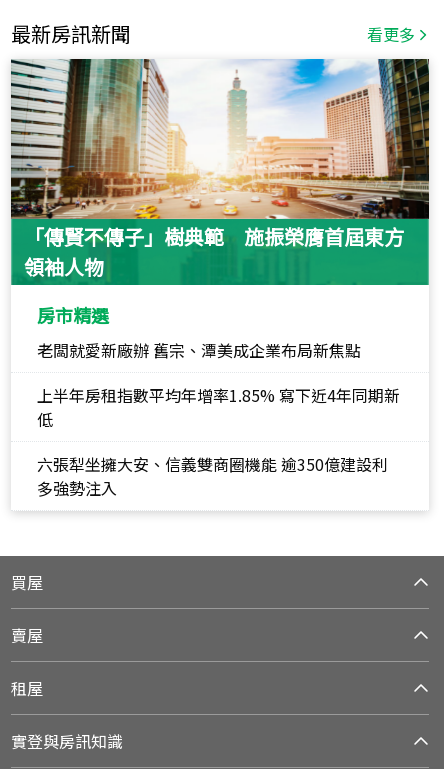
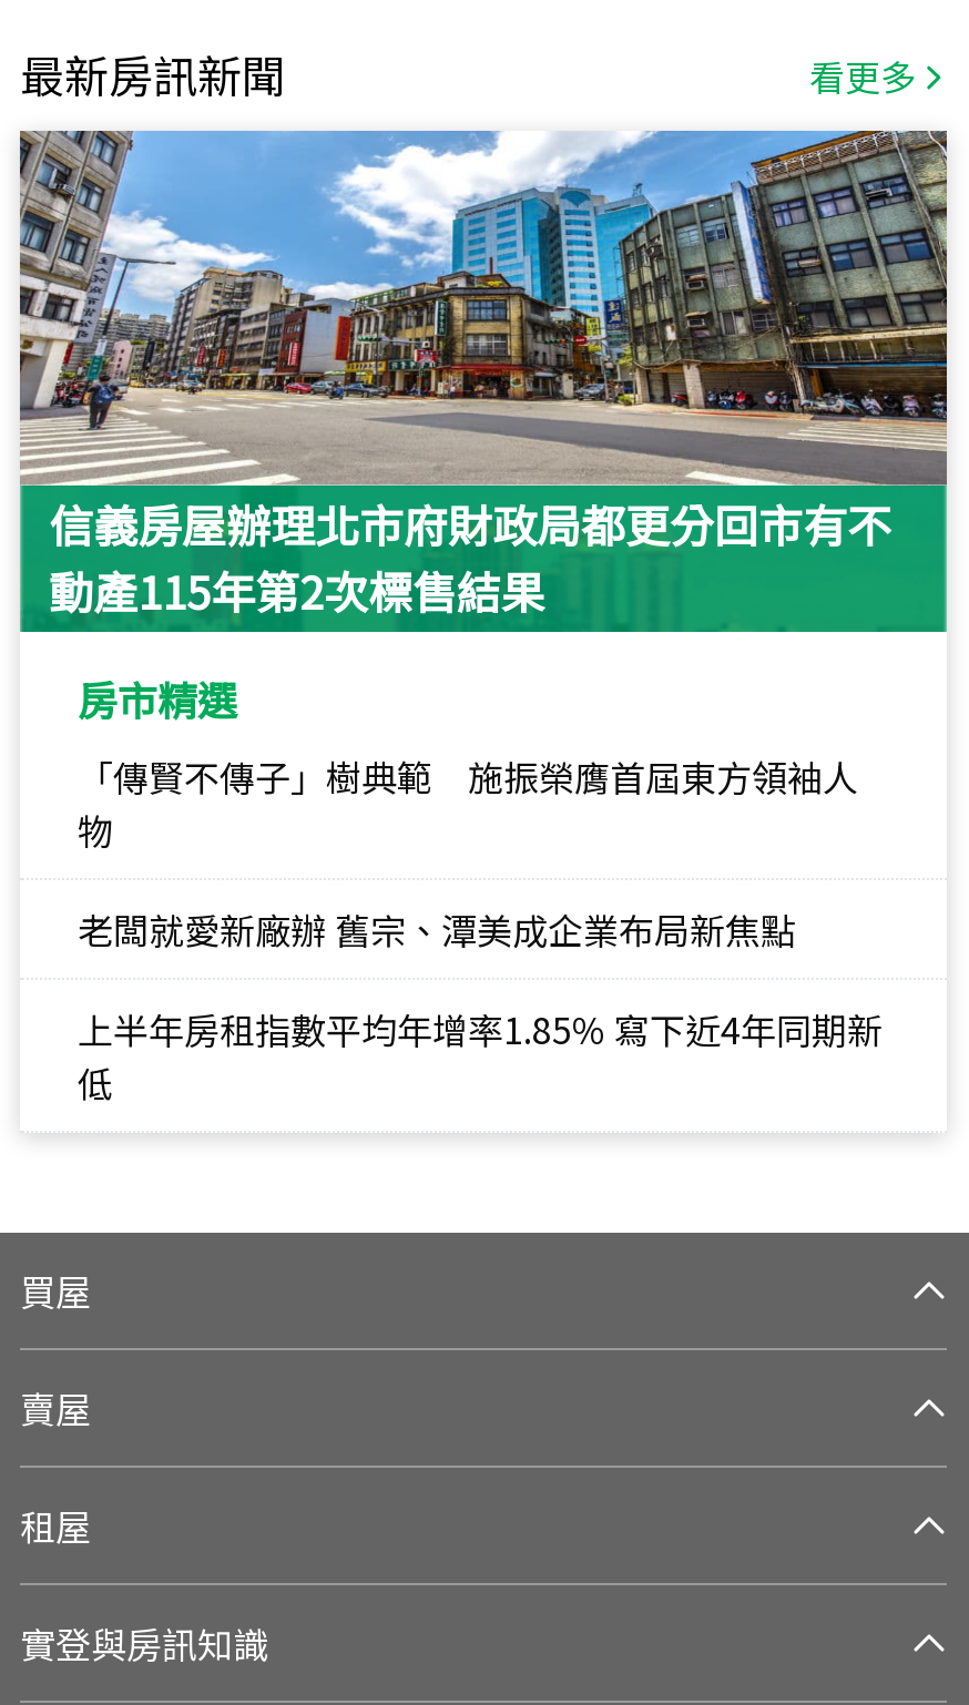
[10,58,430,281] [image] | 「傳賢不傳子」樹典範 施振榮膺首屆東方 | 領袖人物 -> [18,129,947,623] [image] | 信義房屋辦理北市府財政局都更分回市有不 | 動產115年第2次標售結果
none -> [78,749,858,856] 「傳賢不傳子」樹典範 施振榮膺首屆東方領袖人 | 物
moved [37,338,361,431] -> [78,902,796,1109]: 老闆就愛新廠辦 舊宗、潭美成企業布局新焦點 | 低
[37,452,388,500] 六張犁坐擁大安、信義雙商圈機能 逾350億建設利 | 多強勢注入 -> none

